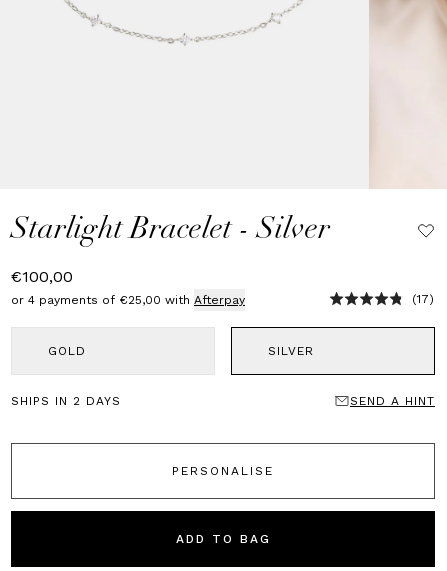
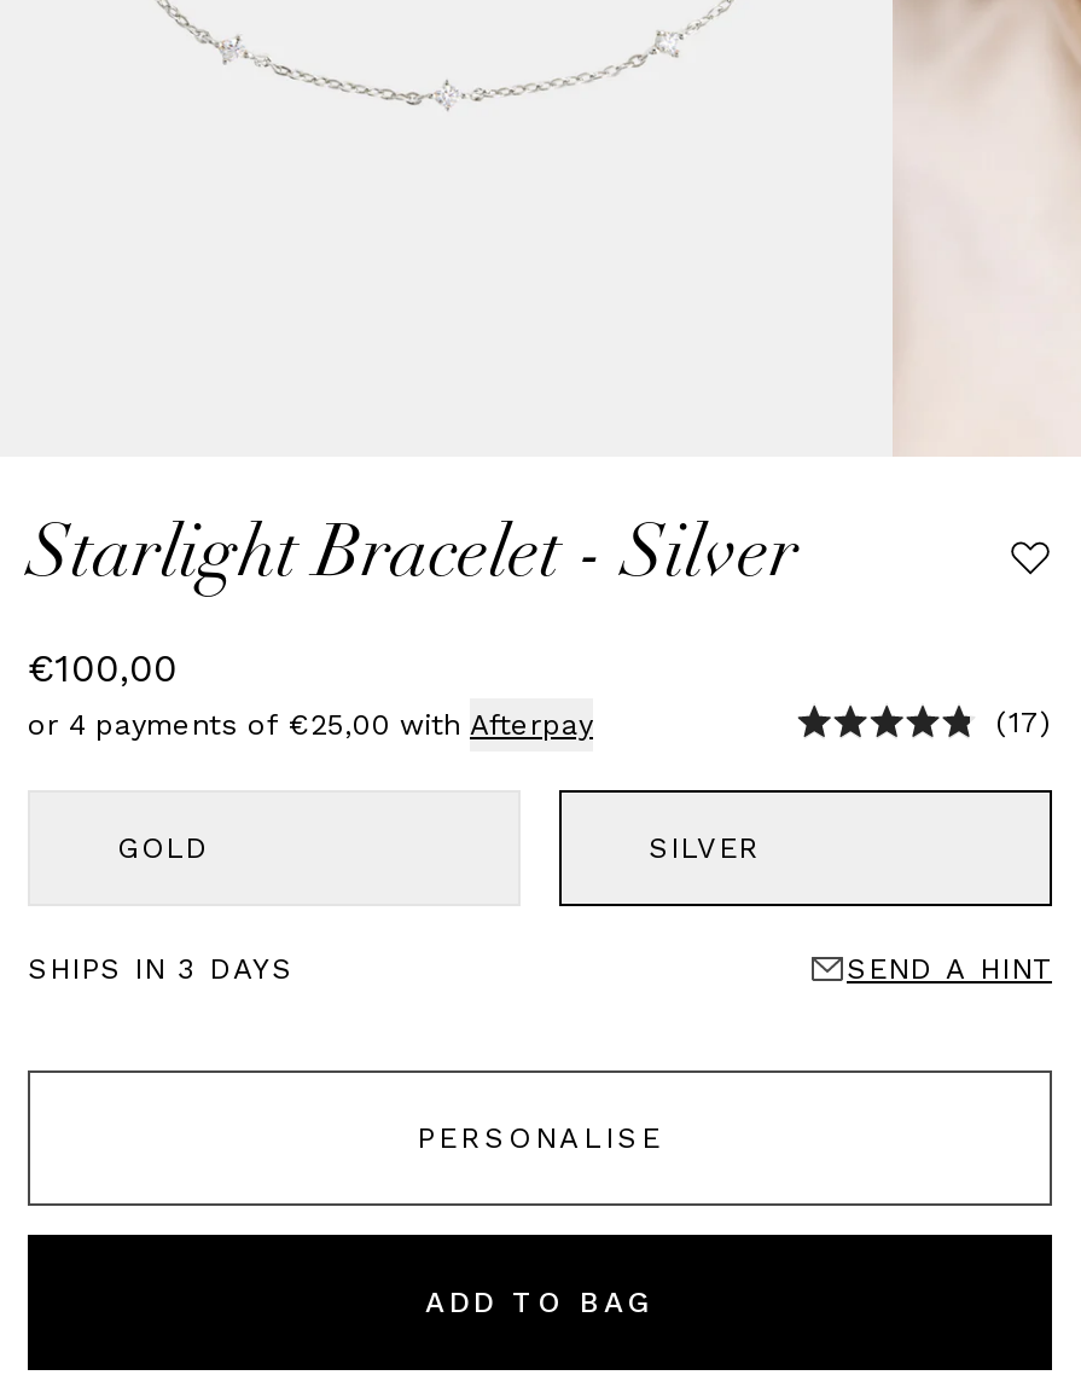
[11,394,121,408] SHIPS IN 2 DAYS -> [28,953,294,987] SHIPS IN 3 DAYS

